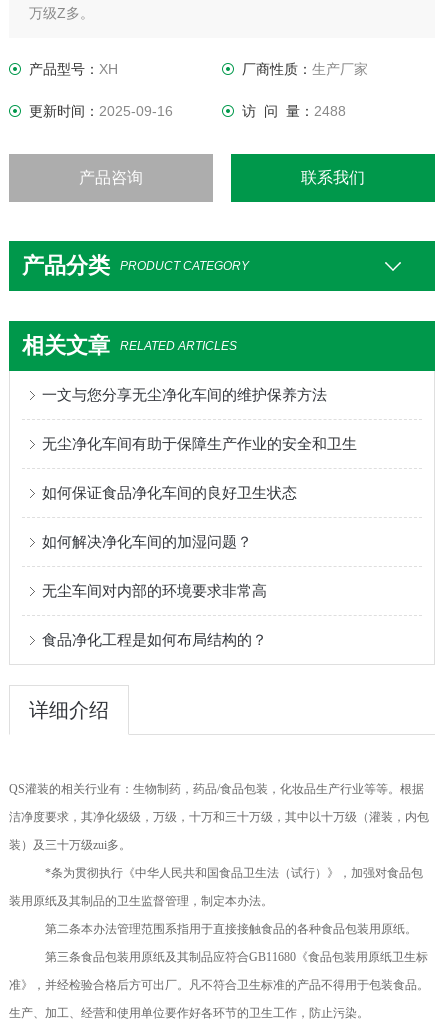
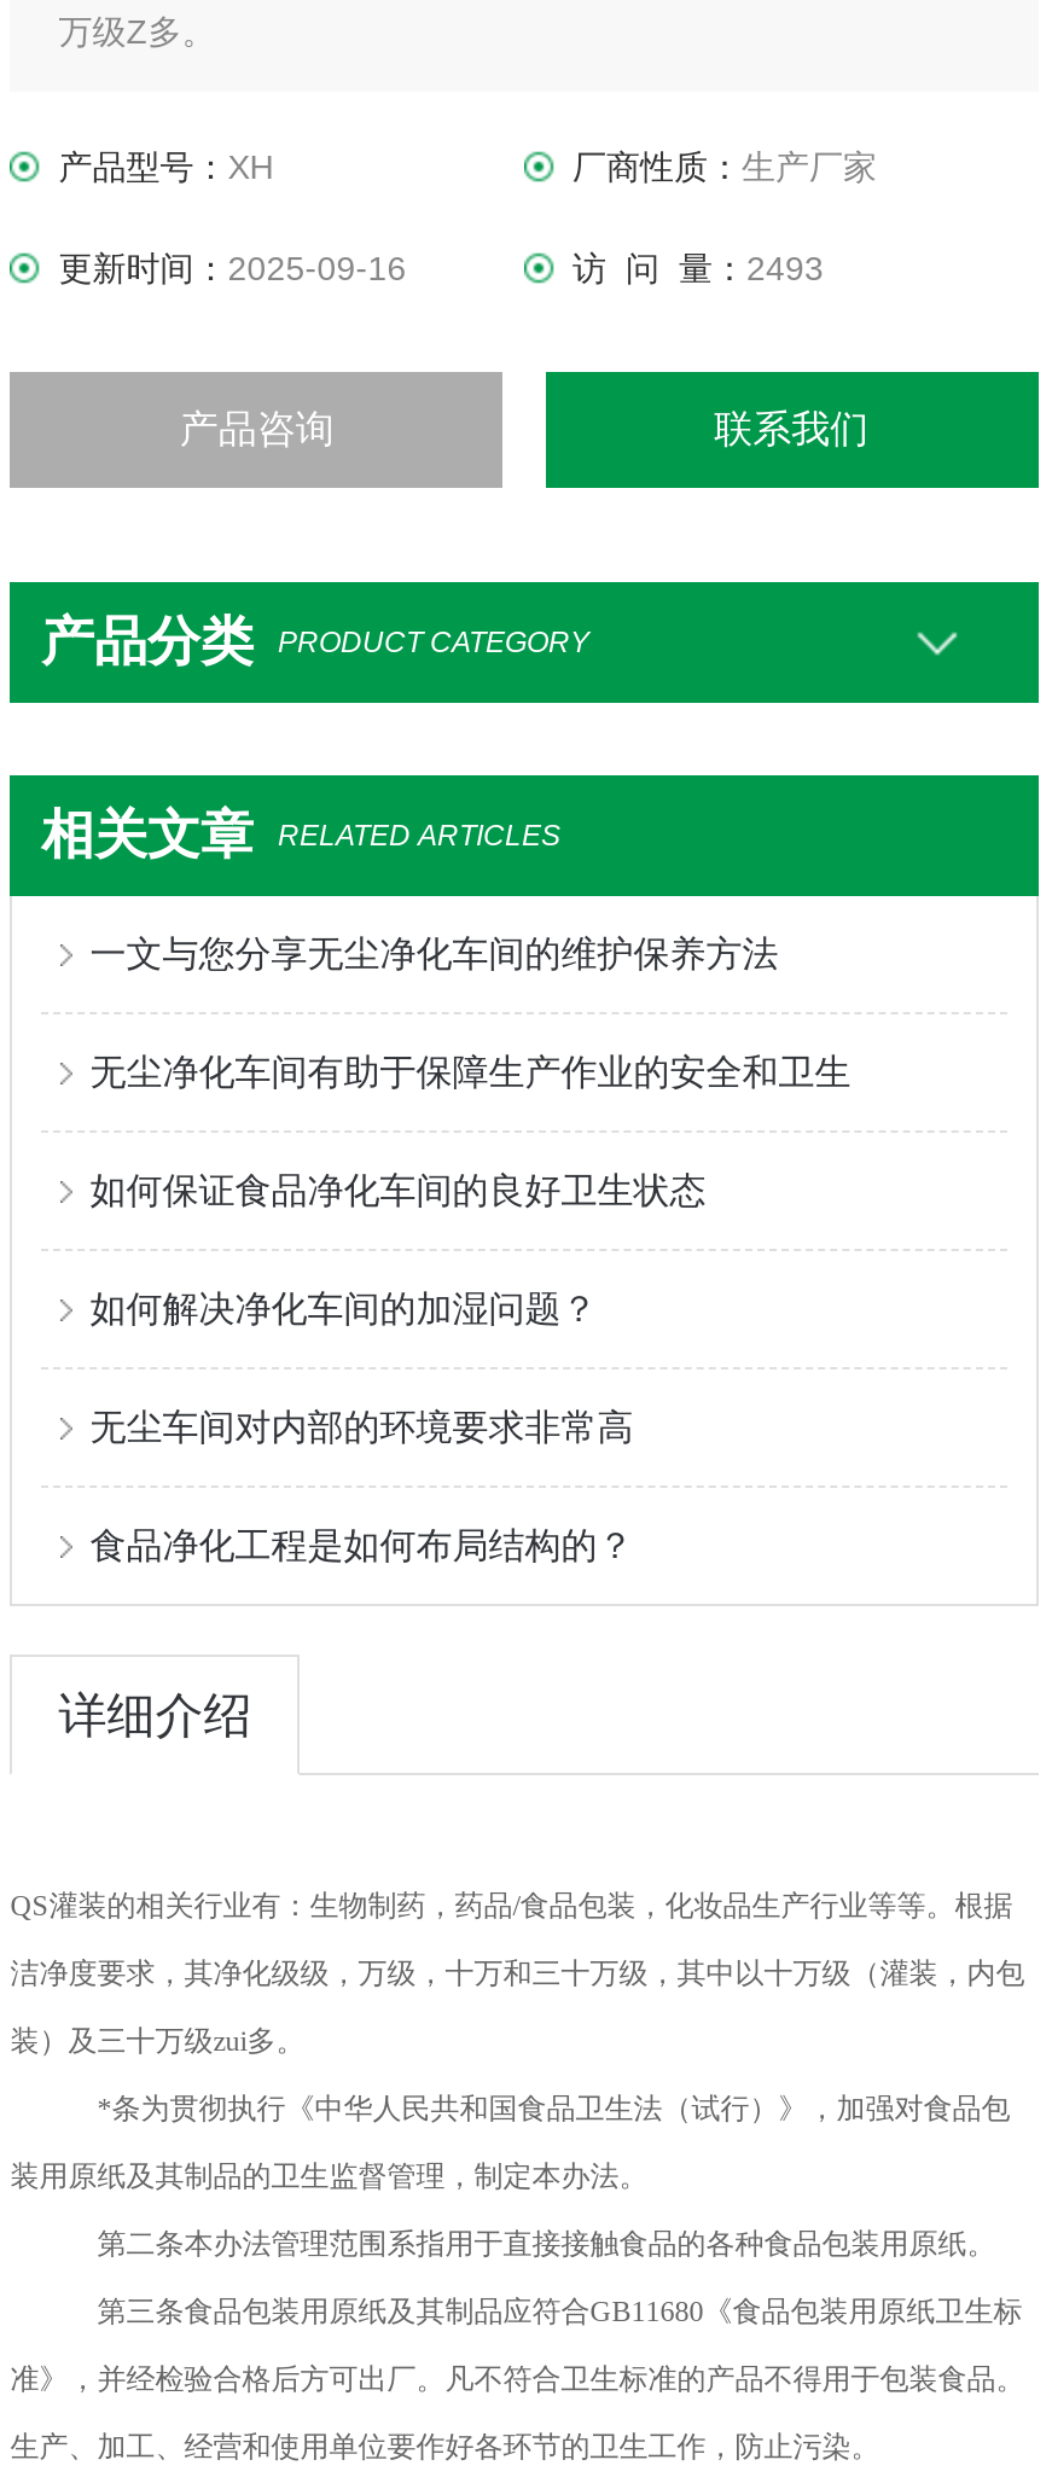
[242,103,346,119] 访 问 量：2488 -> [573,250,824,288] 访 问 量：2493

